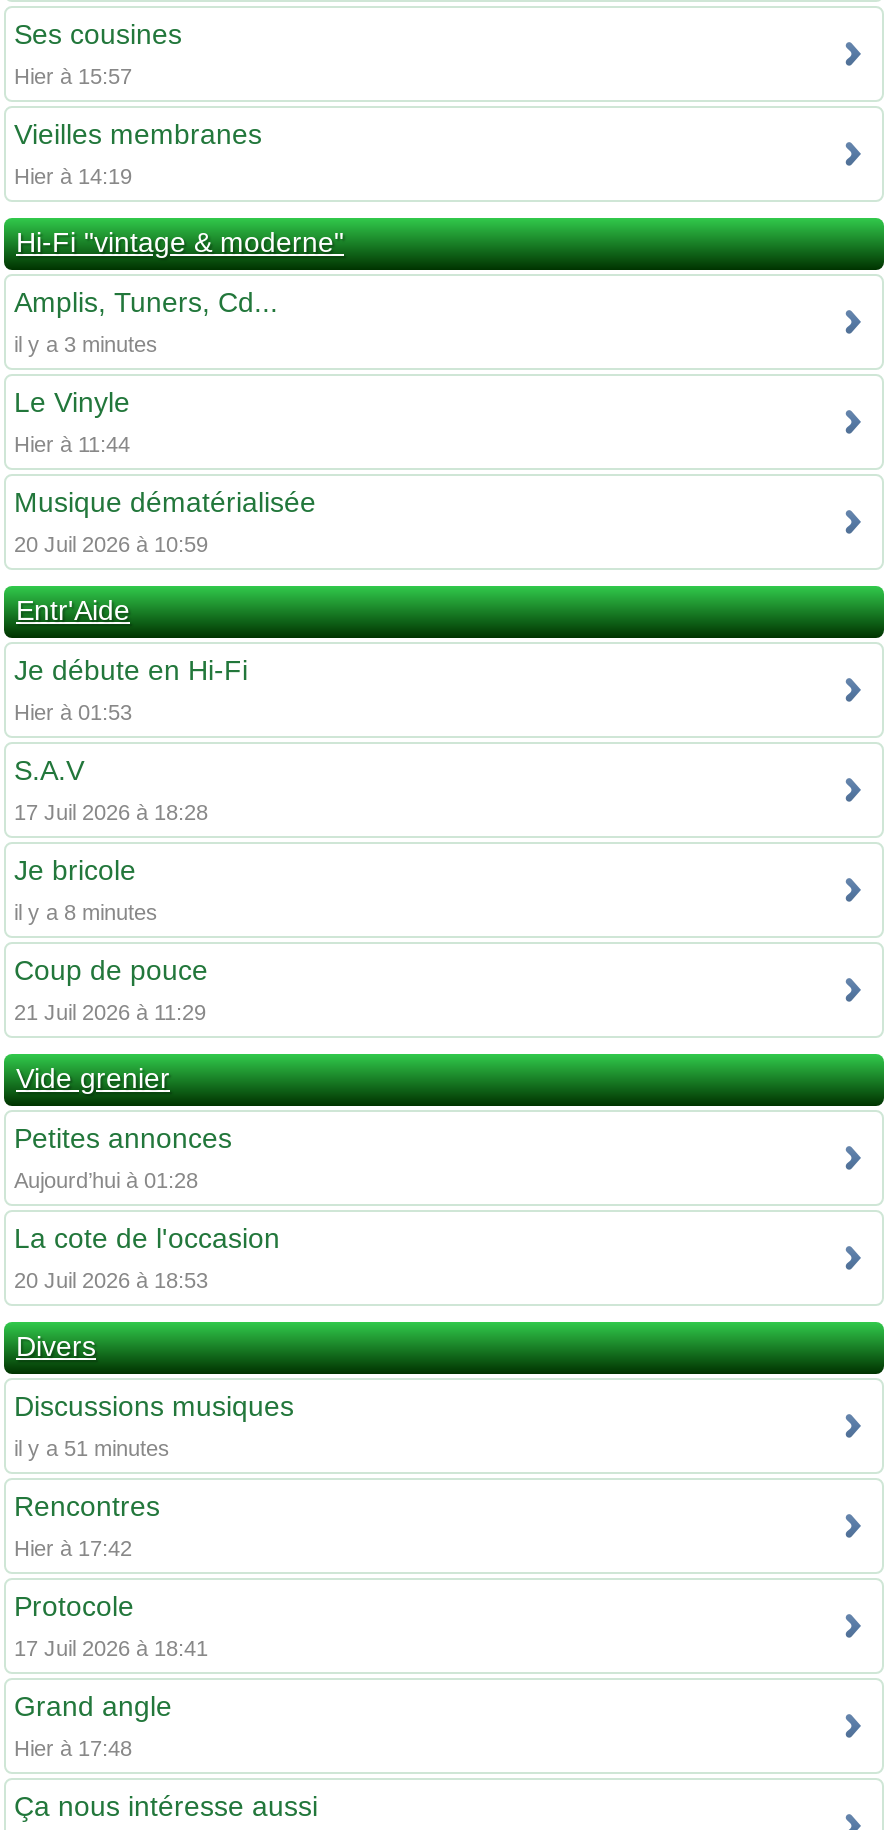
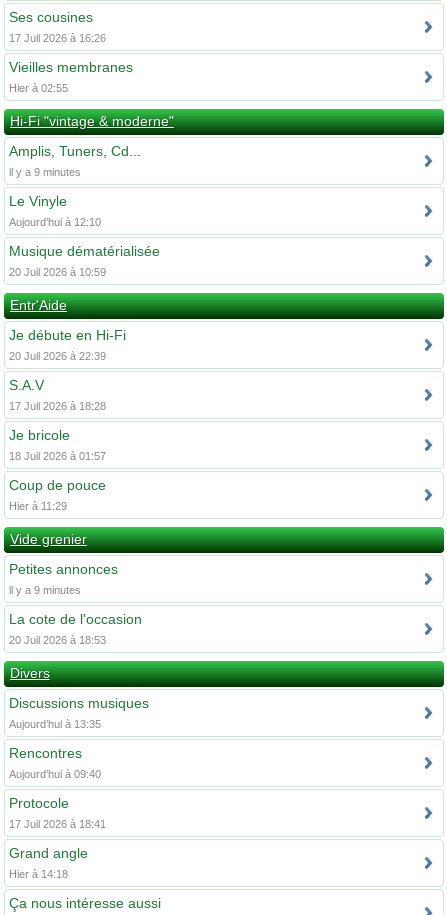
[14,64,132,88] Hier à 15:57 -> [9,32,106,44] 17 Juil 2026 à 16:26
[14,164,132,188] Hier à 14:19 -> [9,82,68,94] Hier à 02:55
[14,332,158,356] il y a 3 minutes -> [9,166,81,178] il y a 9 minutes
[14,432,130,456] Hier à 11:44 -> [9,216,101,228] Aujourd’hui à 12:10
[14,700,132,724] Hier à 01:53 -> [9,350,106,362] 20 Juil 2026 à 22:39
[14,900,158,924] il y a 8 minutes -> [9,450,106,462] 18 Juil 2026 à 01:57
[14,1000,206,1024] 21 Juil 2026 à 11:29 -> [9,500,67,512] Hier à 11:29
[14,1168,198,1192] Aujourd’hui à 01:28 -> [9,584,81,596] il y a 9 minutes
[14,1436,170,1460] il y a 51 minutes -> [9,718,101,730] Aujourd’hui à 13:35
[14,1536,132,1560] Hier à 17:42 -> [9,768,101,780] Aujourd’hui à 09:40
[14,1736,132,1760] Hier à 17:48 -> [9,868,68,880] Hier à 14:18

